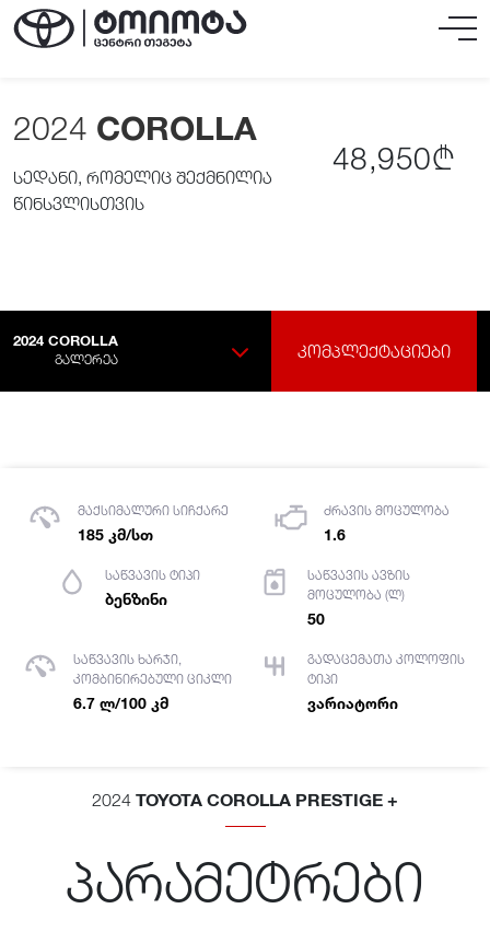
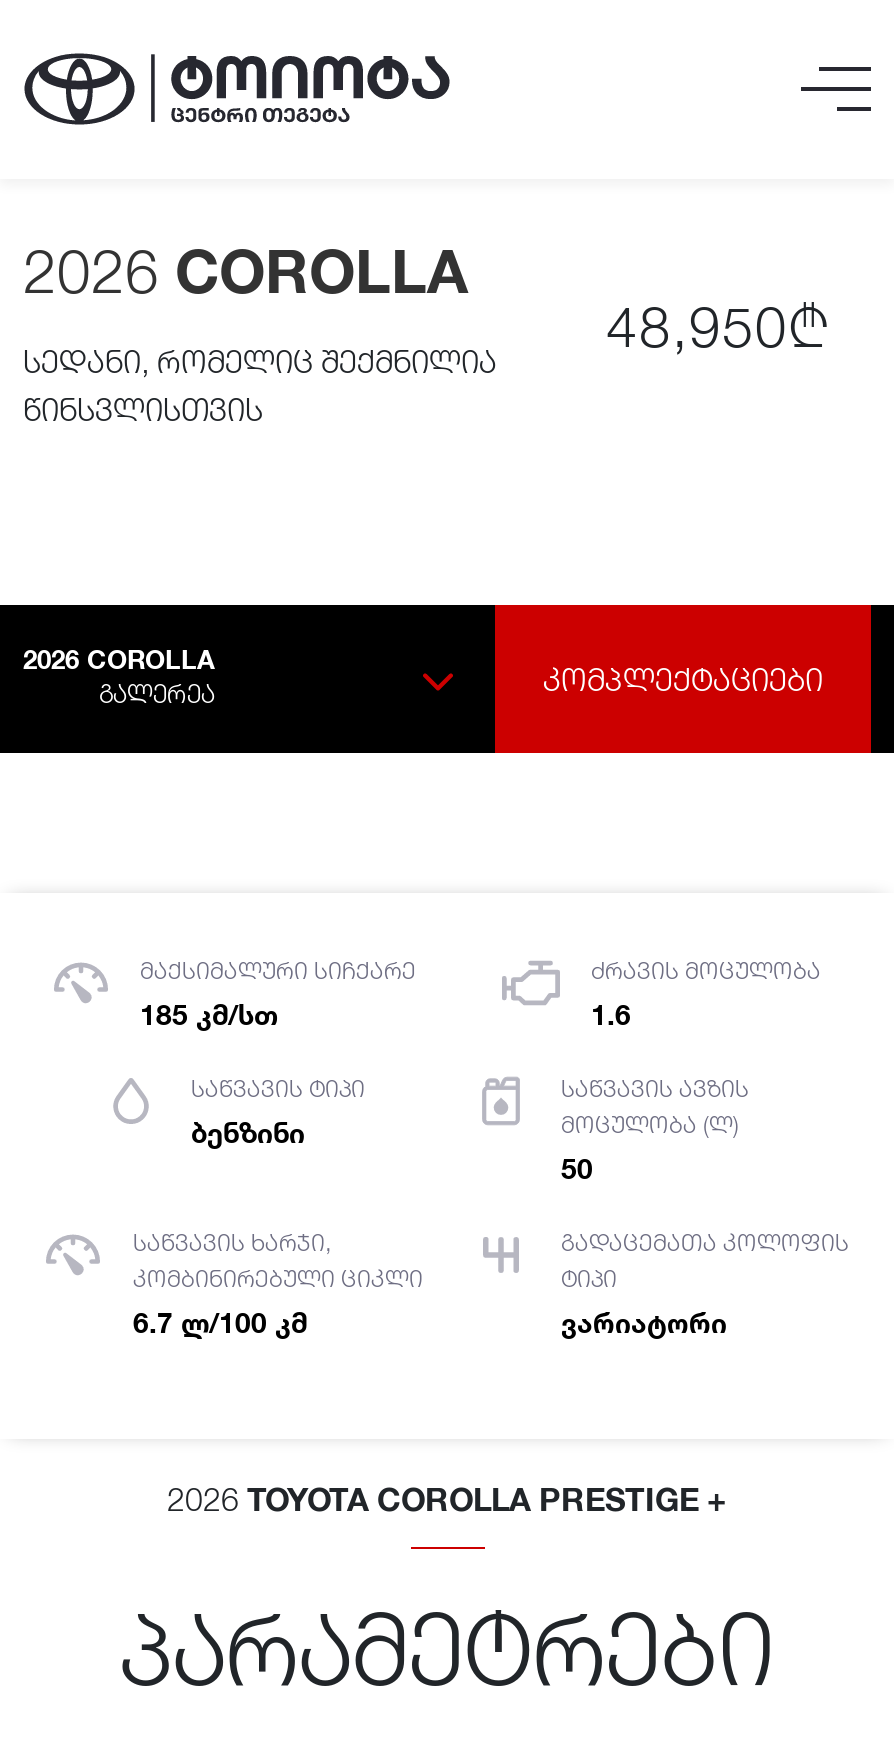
[13,108,257,148] 2024 COROLLA -> [23,235,469,307] 2026 COROLLA
[13,331,118,349] 2024 COROLLA -> [23,643,215,675] 2026 COROLLA
[92,789,398,809] 2024 TOYOTA COROLLA PRESTIGE + -> [167,1479,727,1517] 2026 TOYOTA COROLLA PRESTIGE +

